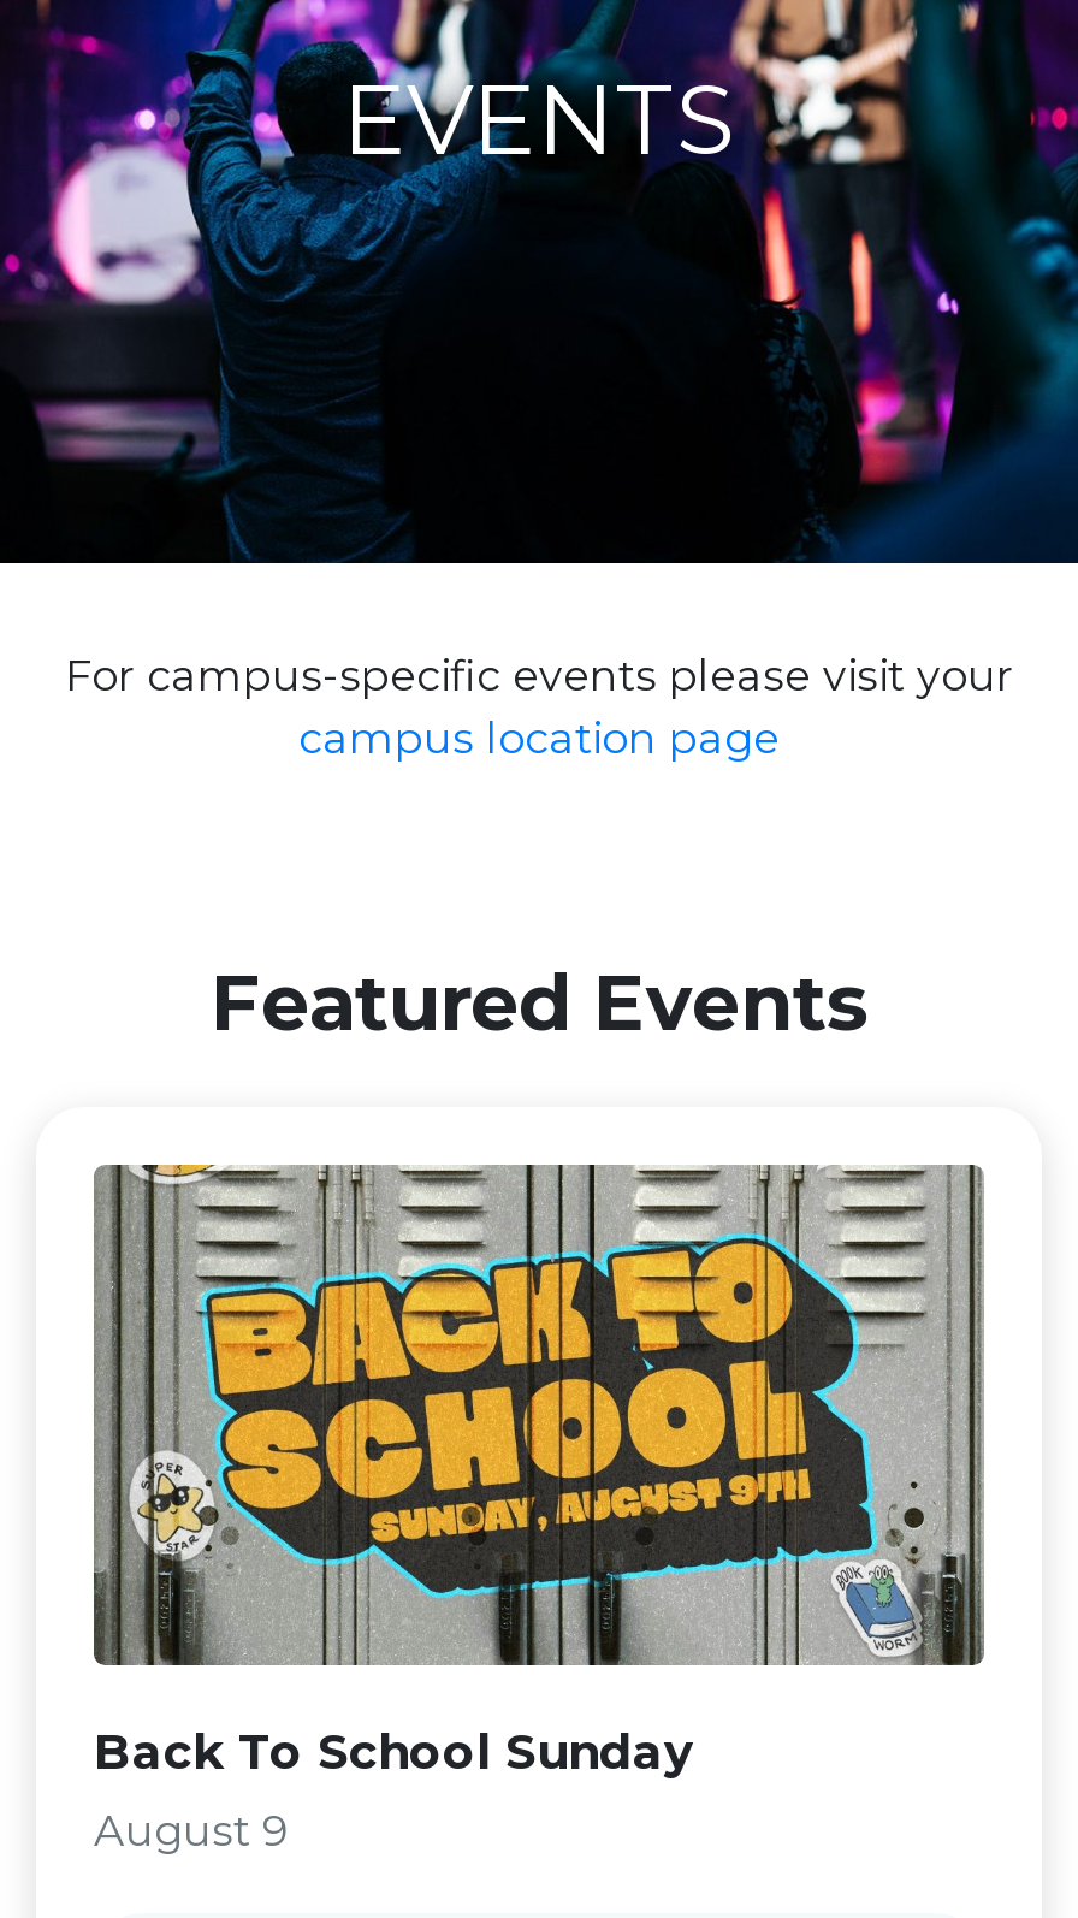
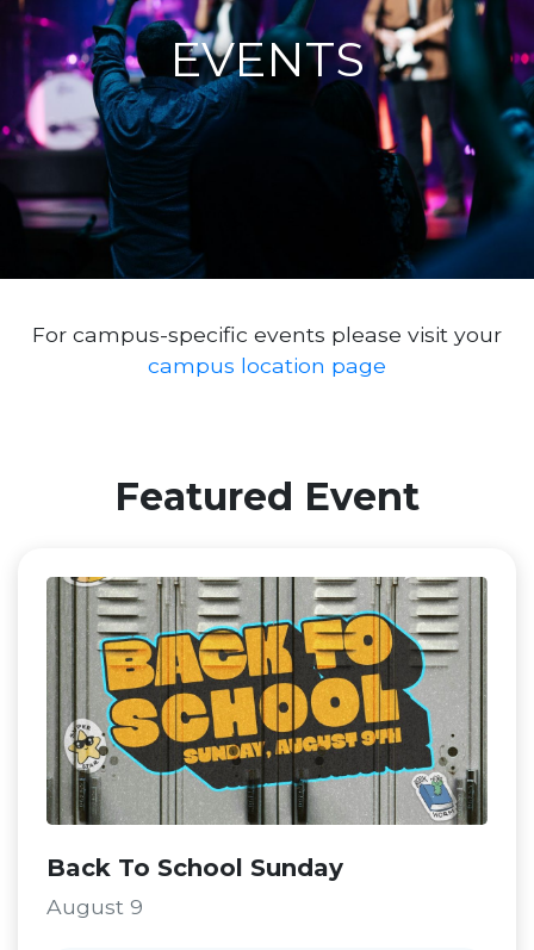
[211,955,867,1049] Featured Events -> [114,473,420,519] Featured Event

